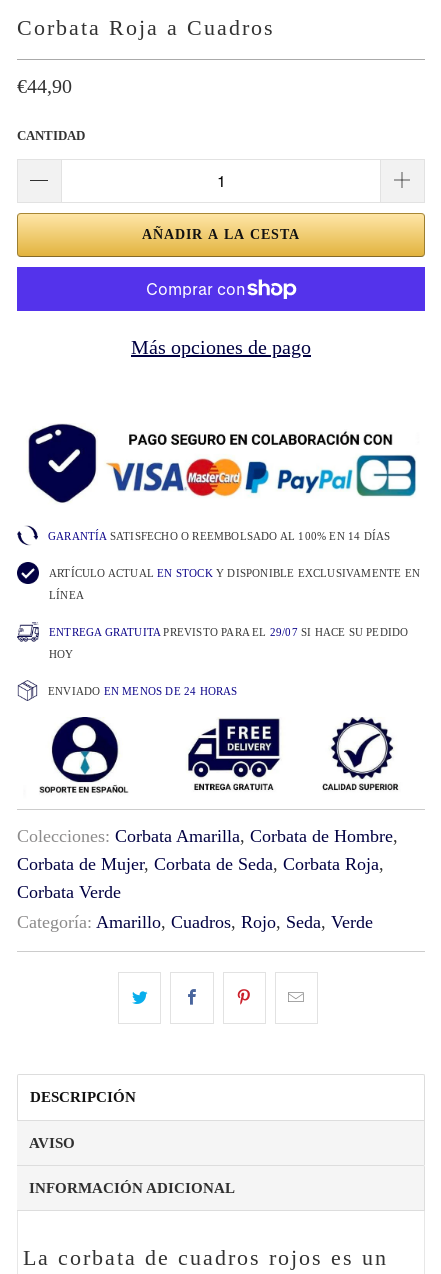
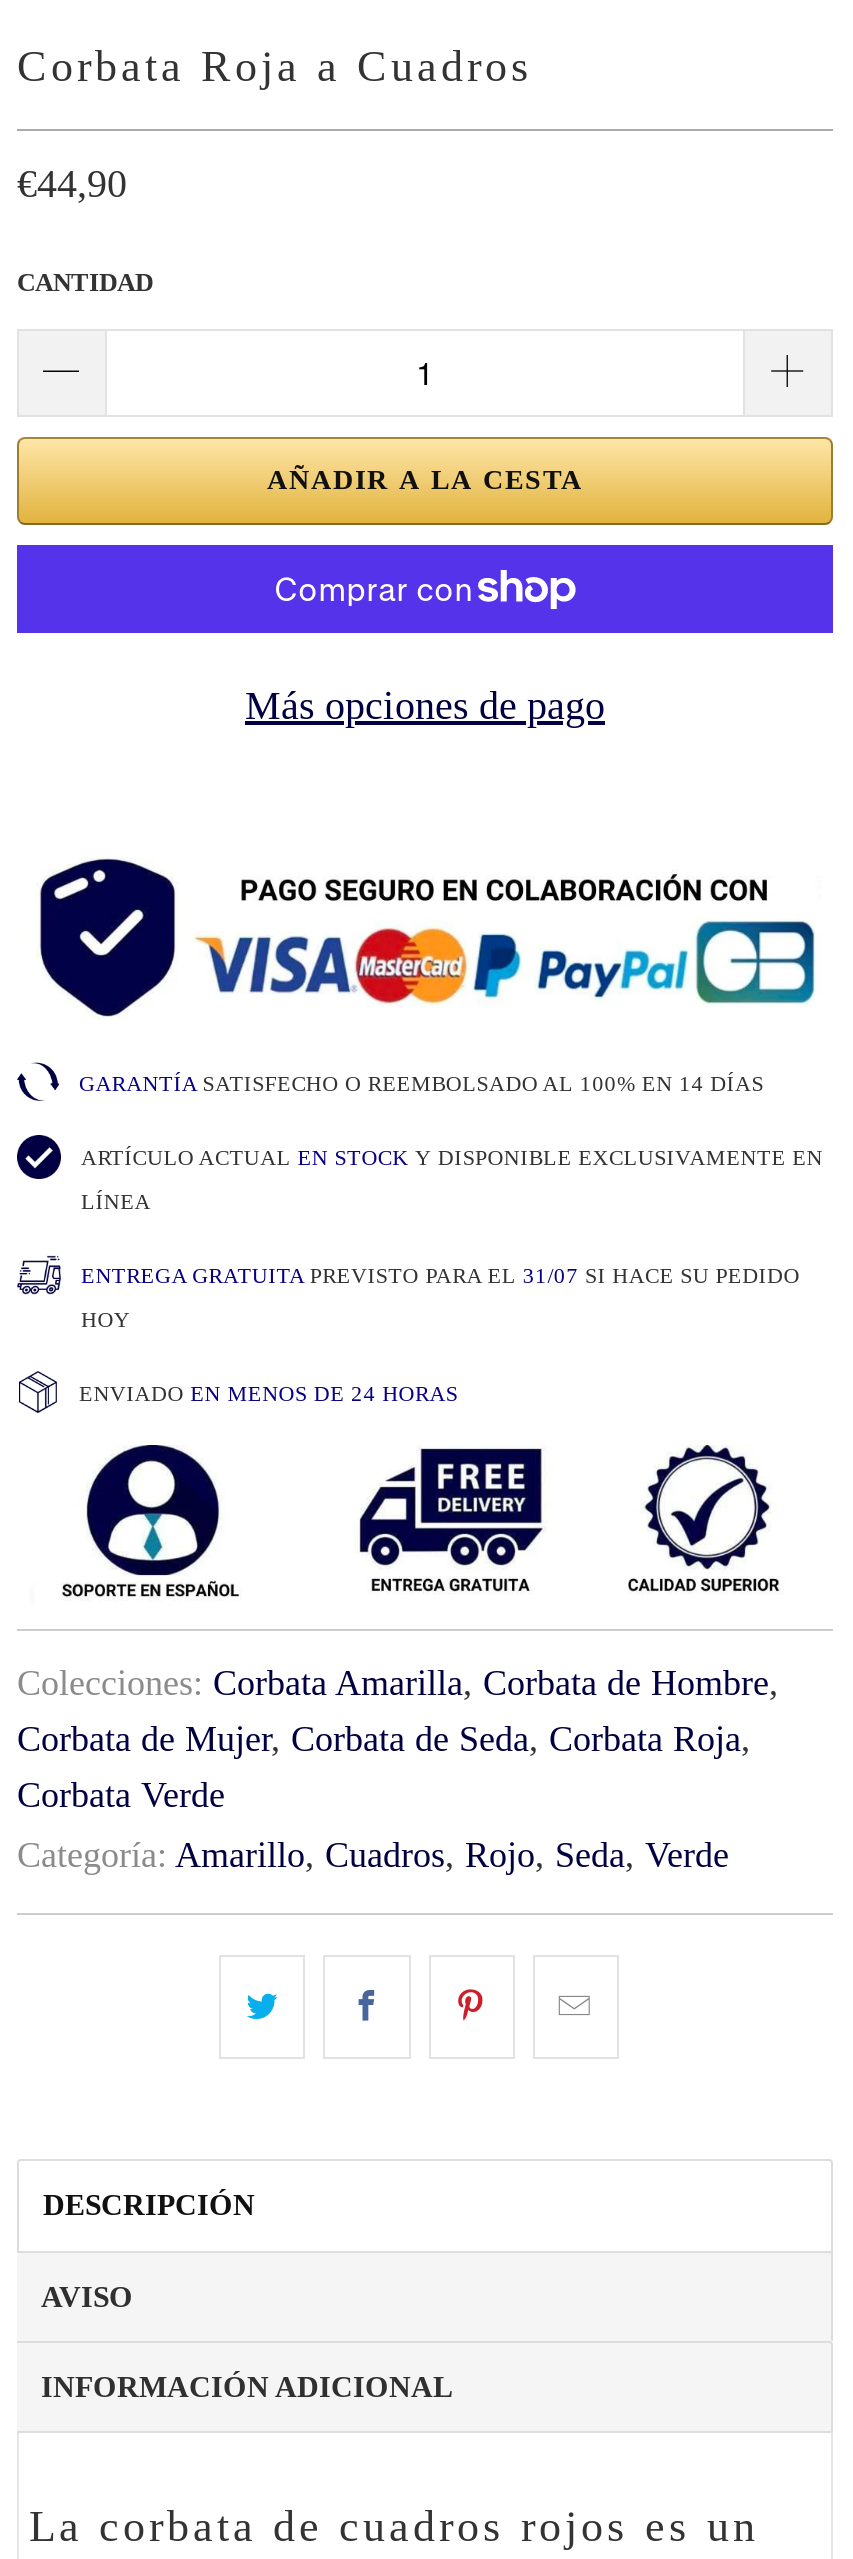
[49,625,408,637] ENTREGA GRATUITA PREVISTO PARA EL 29/07 SI HACE SU PEDIDO -> [81,1262,800,1286] ENTREGA GRATUITA PREVISTO PARA EL 31/07 SI HACE SU PEDIDO

